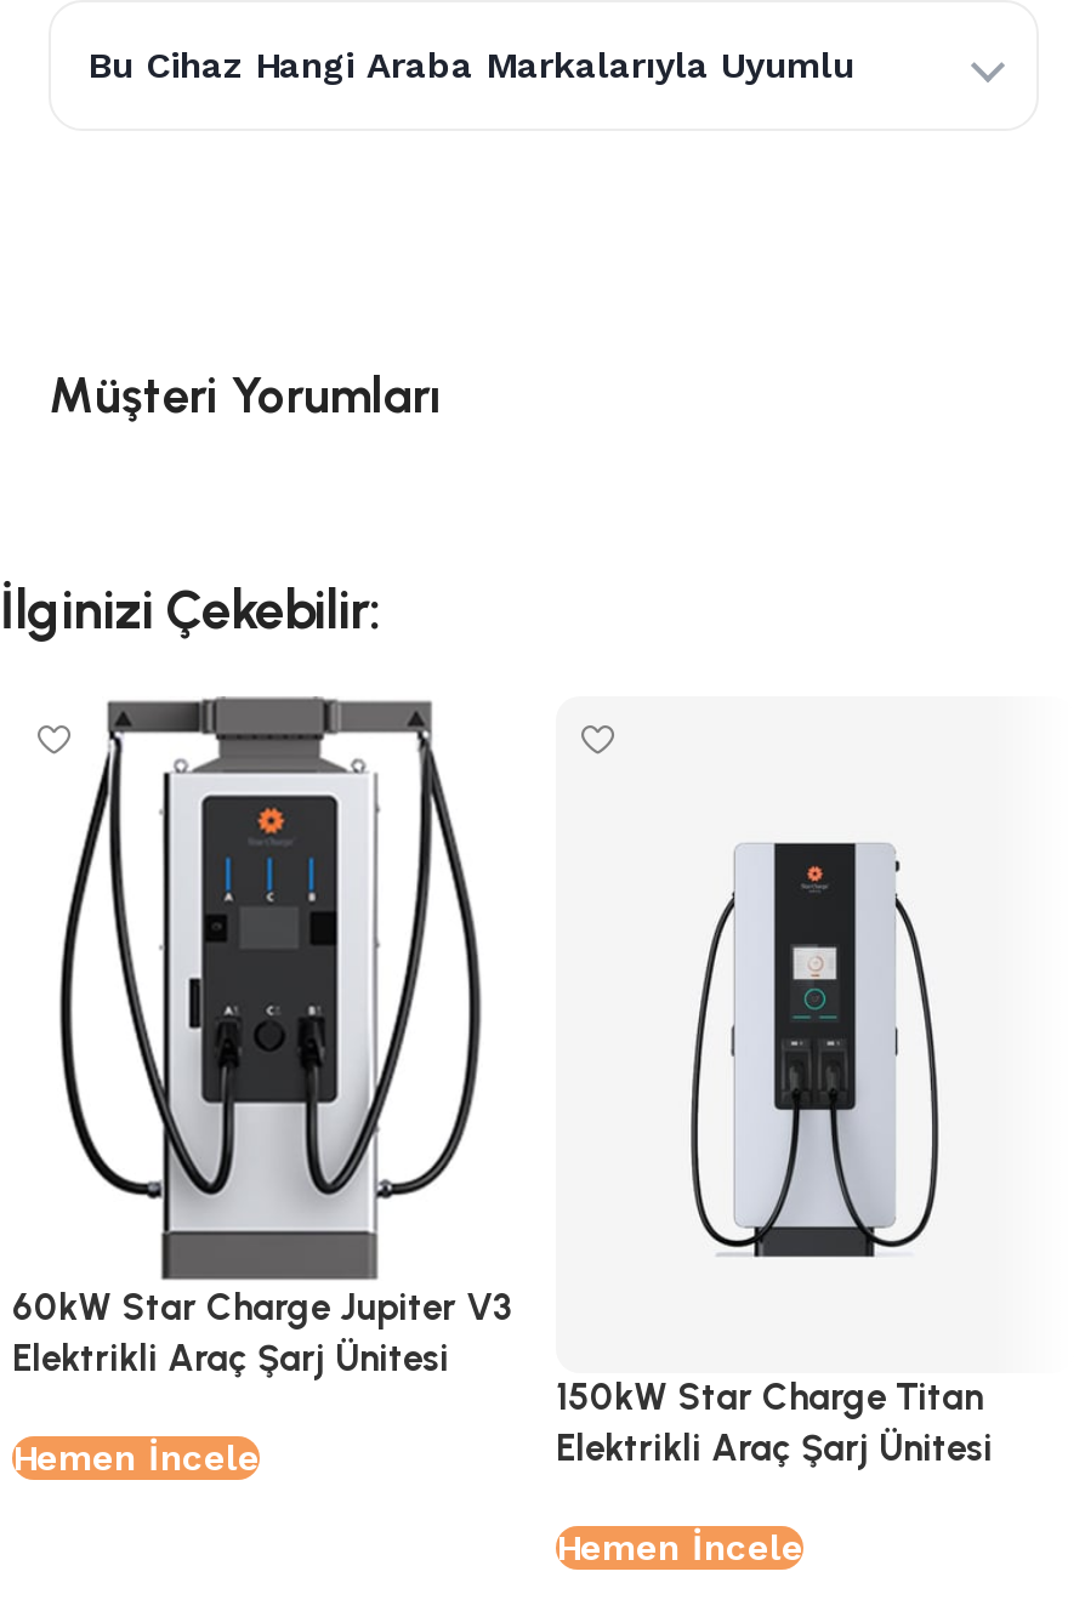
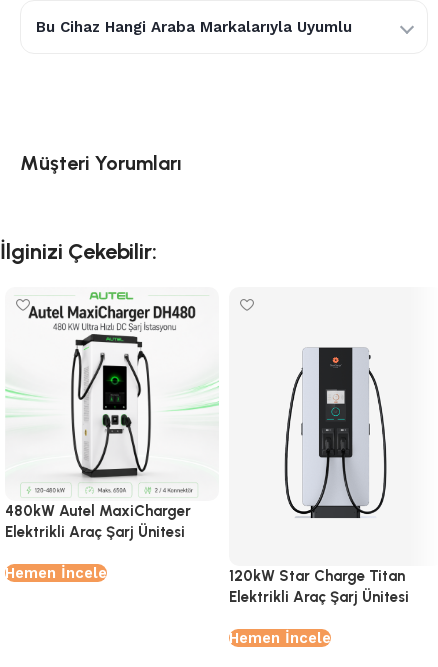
[12,696,512,1330] [image] | 60kW Star Charge Jupiter V3 -> [5,288,219,520] [image] | 480kW Autel MaxiCharger
moved [12,1337,449,1480] -> [5,523,185,582]: Elektrikli Araç Şarj Ünitesi | Hemen İncele
[556,1375,983,1418] 150kW Star Charge Titan -> [229,567,405,585] 120kW Star Charge Titan

